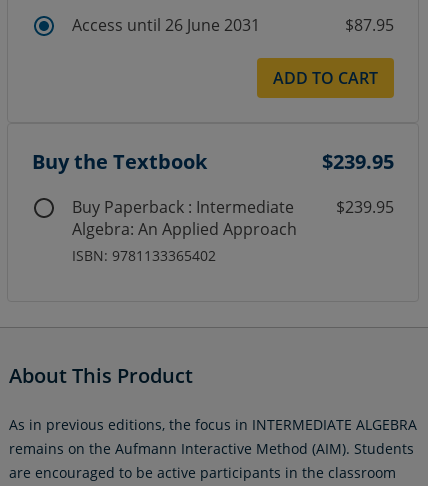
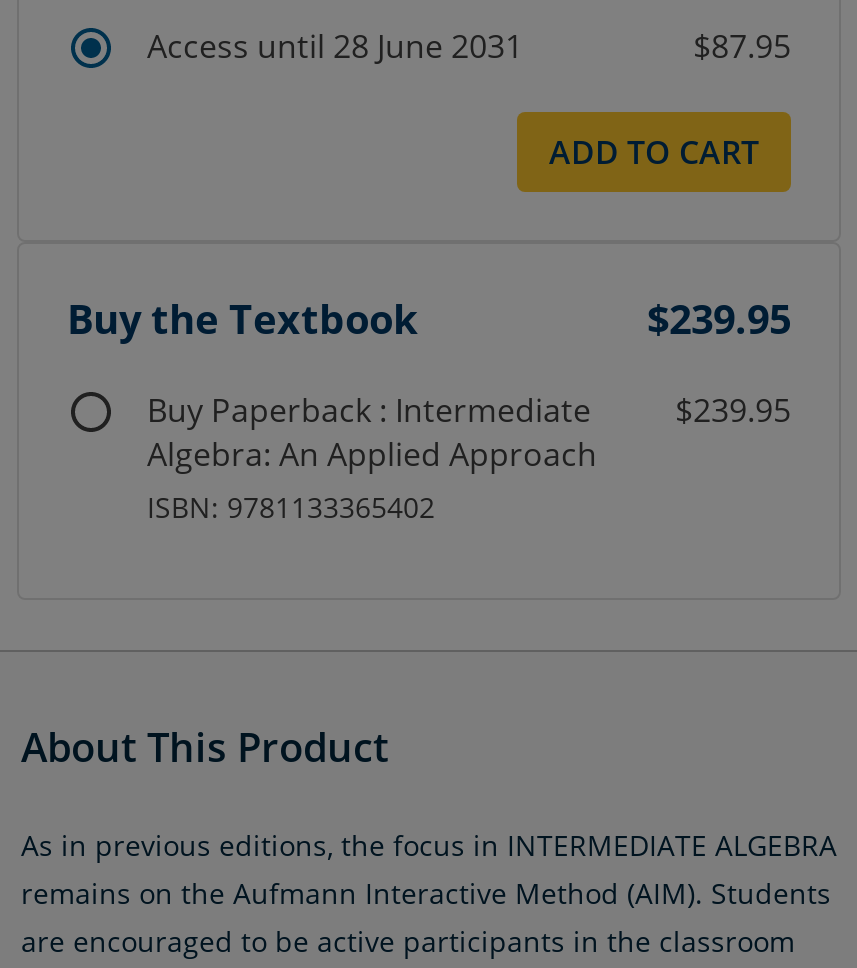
[72,14,260,36] Access until 26 June 2031 -> [147,23,523,67] Access until 28 June 2031

